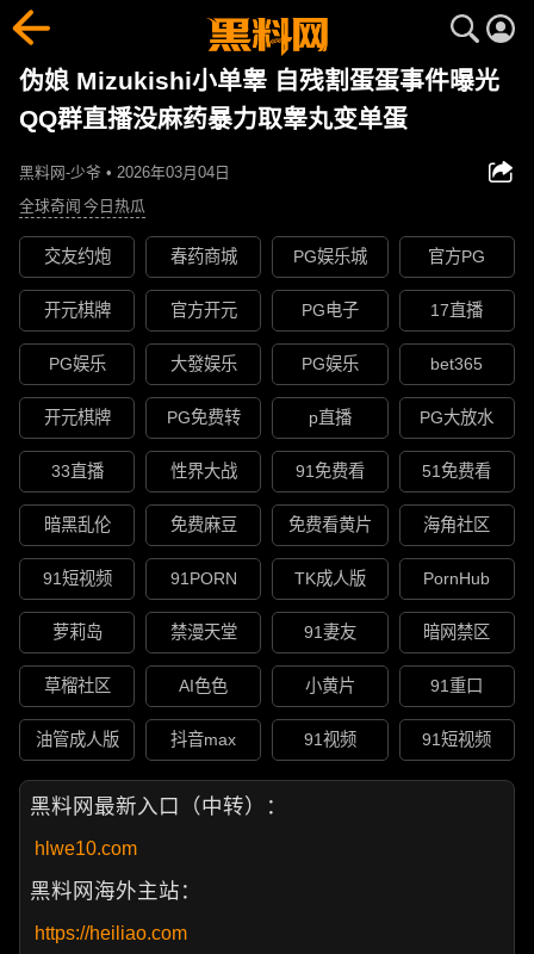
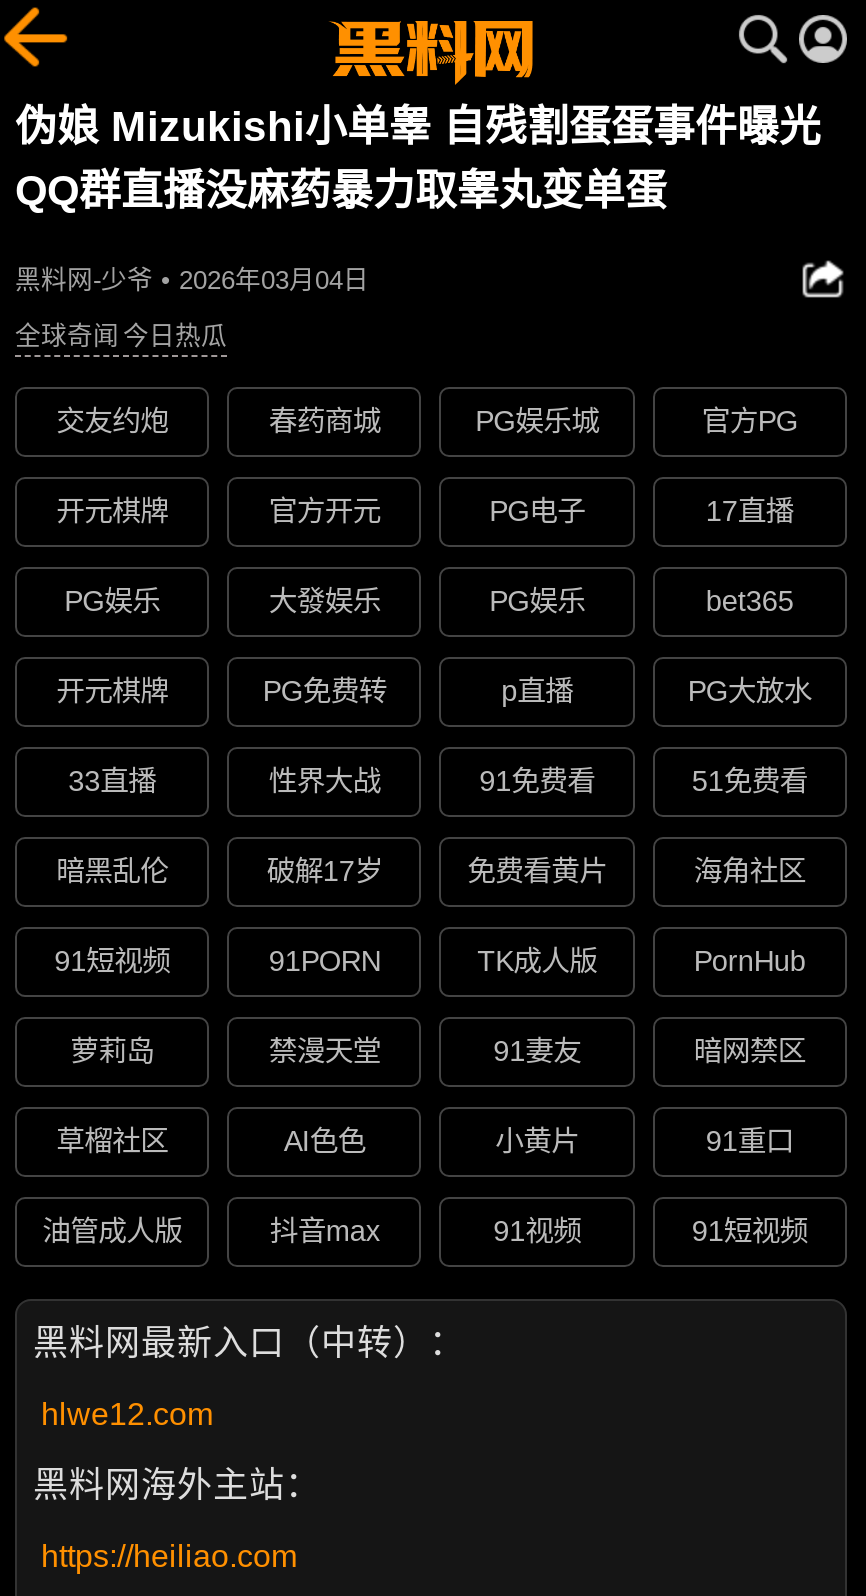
[170,516,237,535] 免费麻豆 -> [267,856,383,888] 破解17岁
[35,838,137,858] hlwe10.com -> [41,1397,213,1431] hlwe12.com

